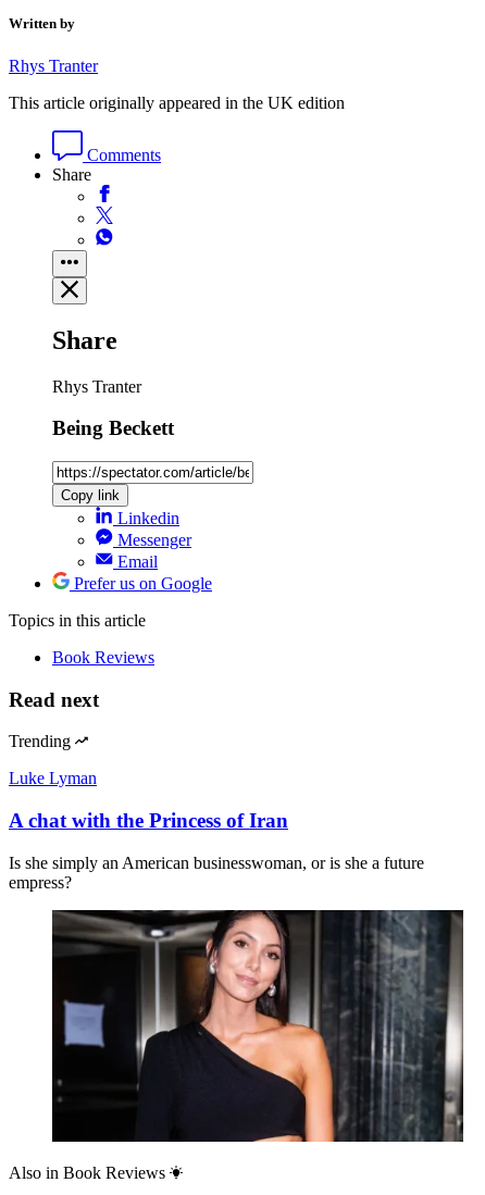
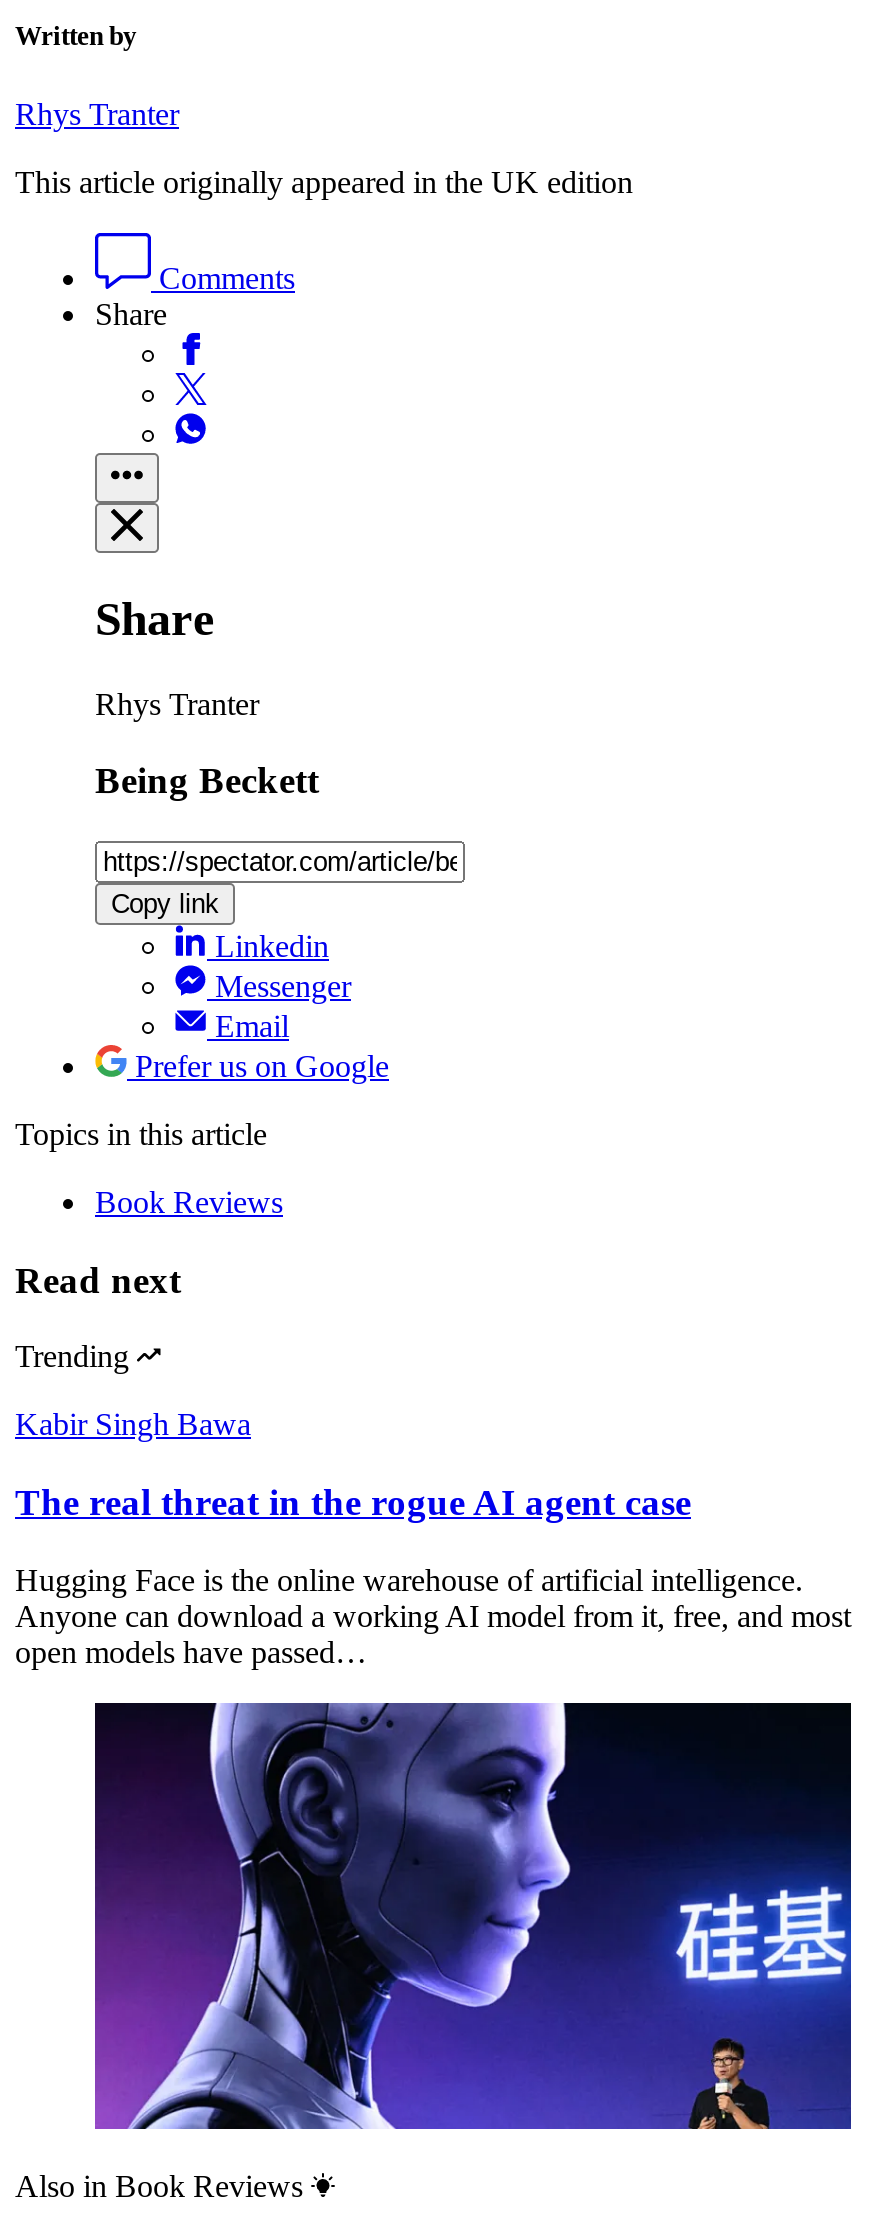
[9,769,97,788] Luke Lyman -> [15,1408,251,1442] Kabir Singh Bawa
[9,809,288,832] A chat with the Princess of Iran -> [15,1481,691,1523] The real threat in the rogue AI agent case
[9,853,424,892] Is she simply an American businesswoman, or is she a future | empress? -> [15,1563,851,1669] Hugging Face is the online warehouse of artificial intelligence. | Anyone can download a working AI model from it, free, and most | open models have passed…
[51,909,464,1143] [image] -> [93,1701,853,2131] [image]

